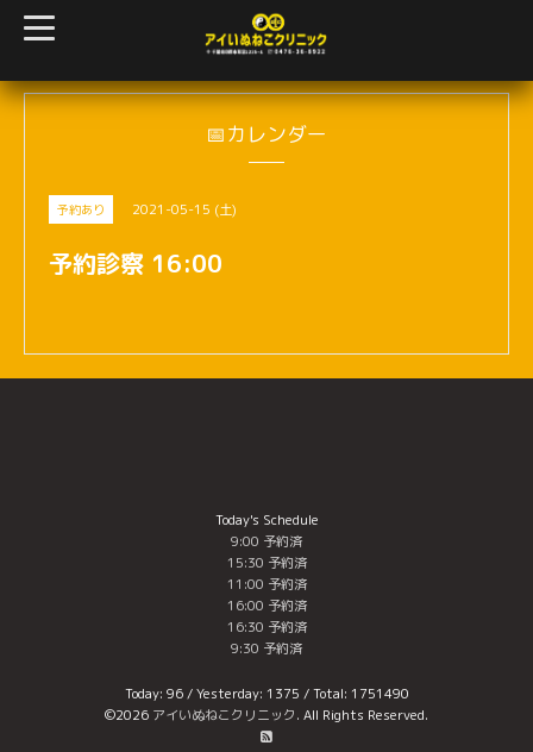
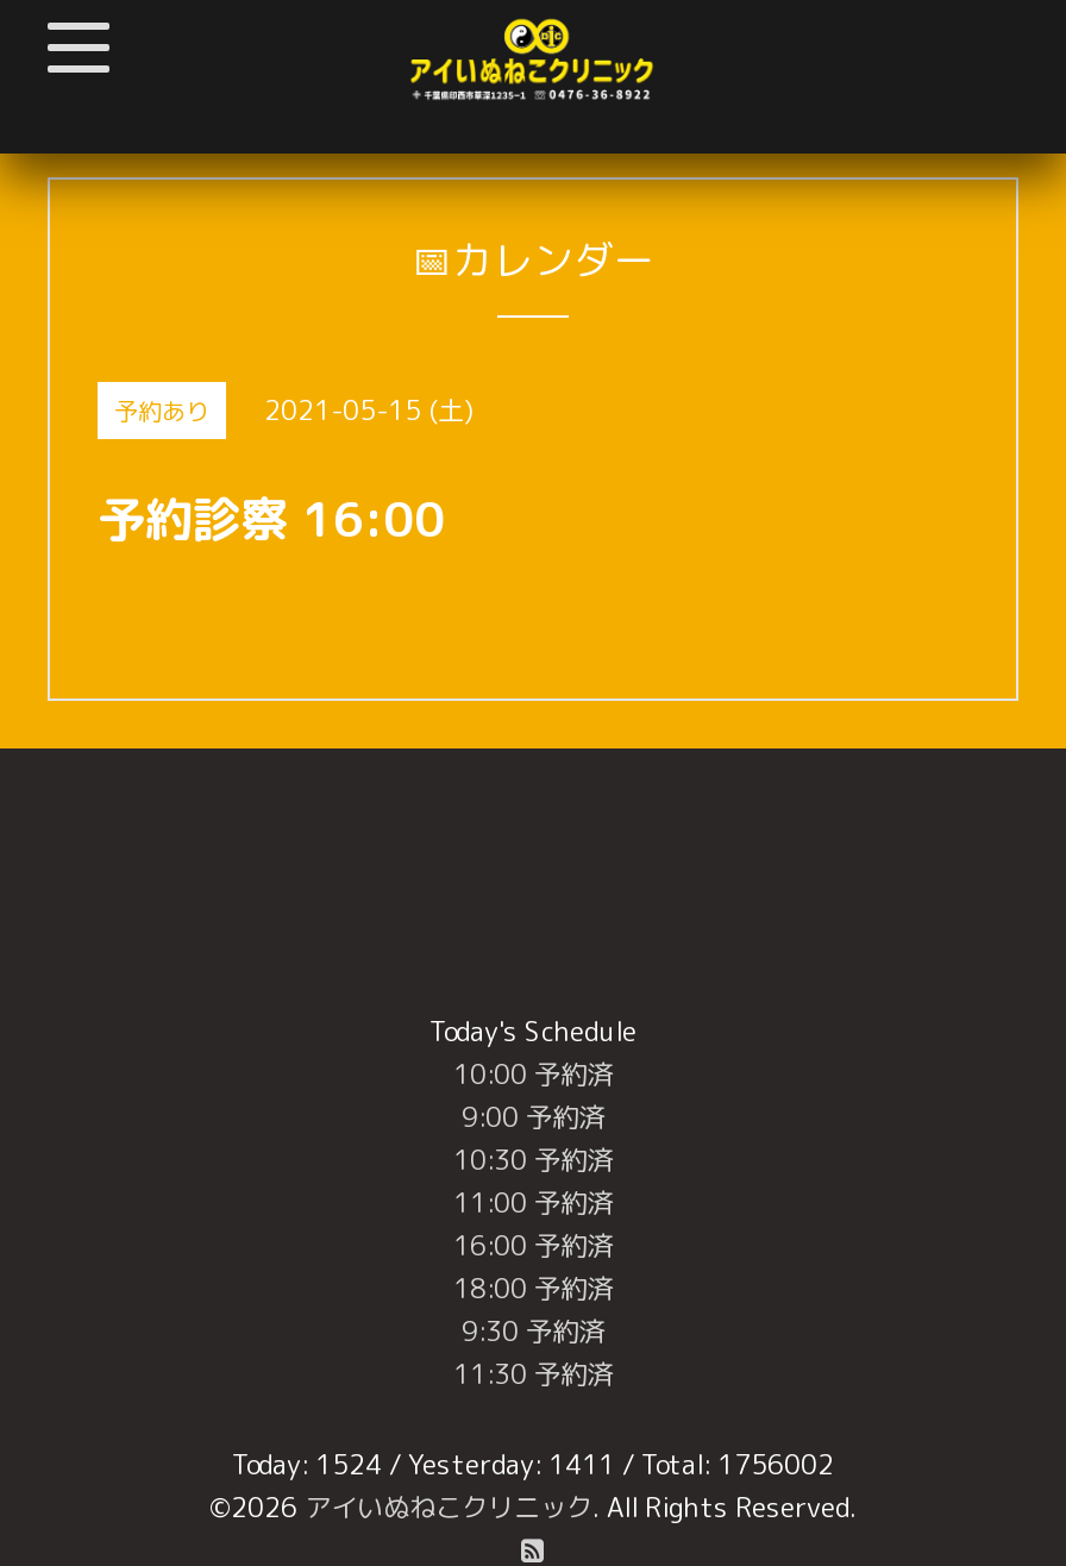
none -> [453,1056,613,1094] 10:00 予約済
[227,553,306,572] 15:30 予約済 -> [453,1141,613,1179] 10:30 予約済
[227,618,306,637] 16:30 予約済 -> [453,1270,613,1308] 18:00 予約済
[124,684,409,703] Today: 96 / Yesterday: 1375 / Total: 1751490 -> [232,1355,834,1484] 11:30 予約済 | Today: 1524 / Yesterday: 1411 / Total: 1756002

